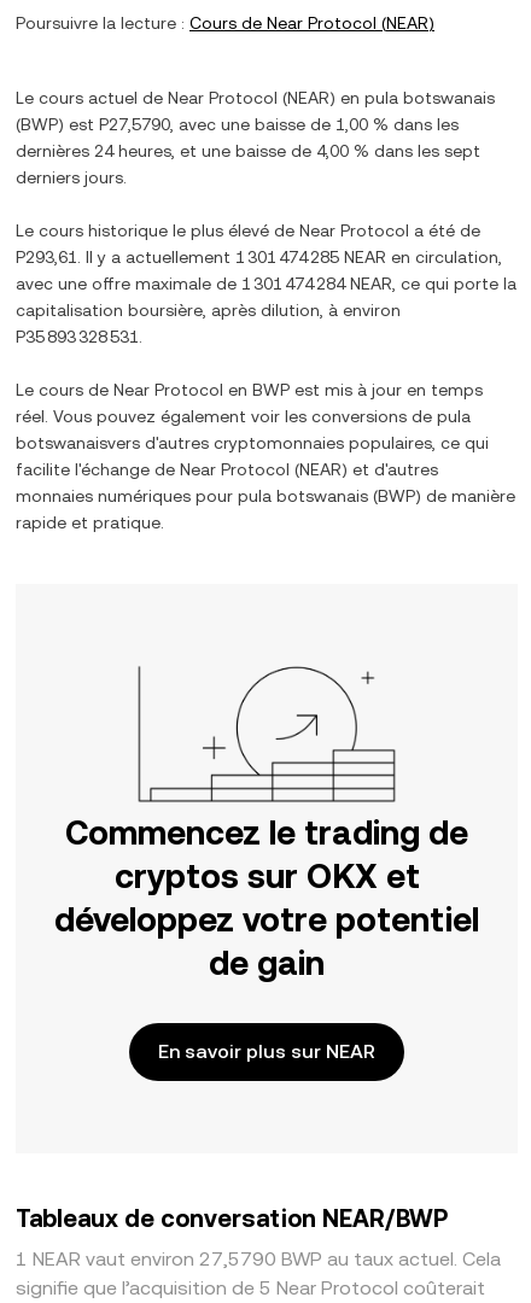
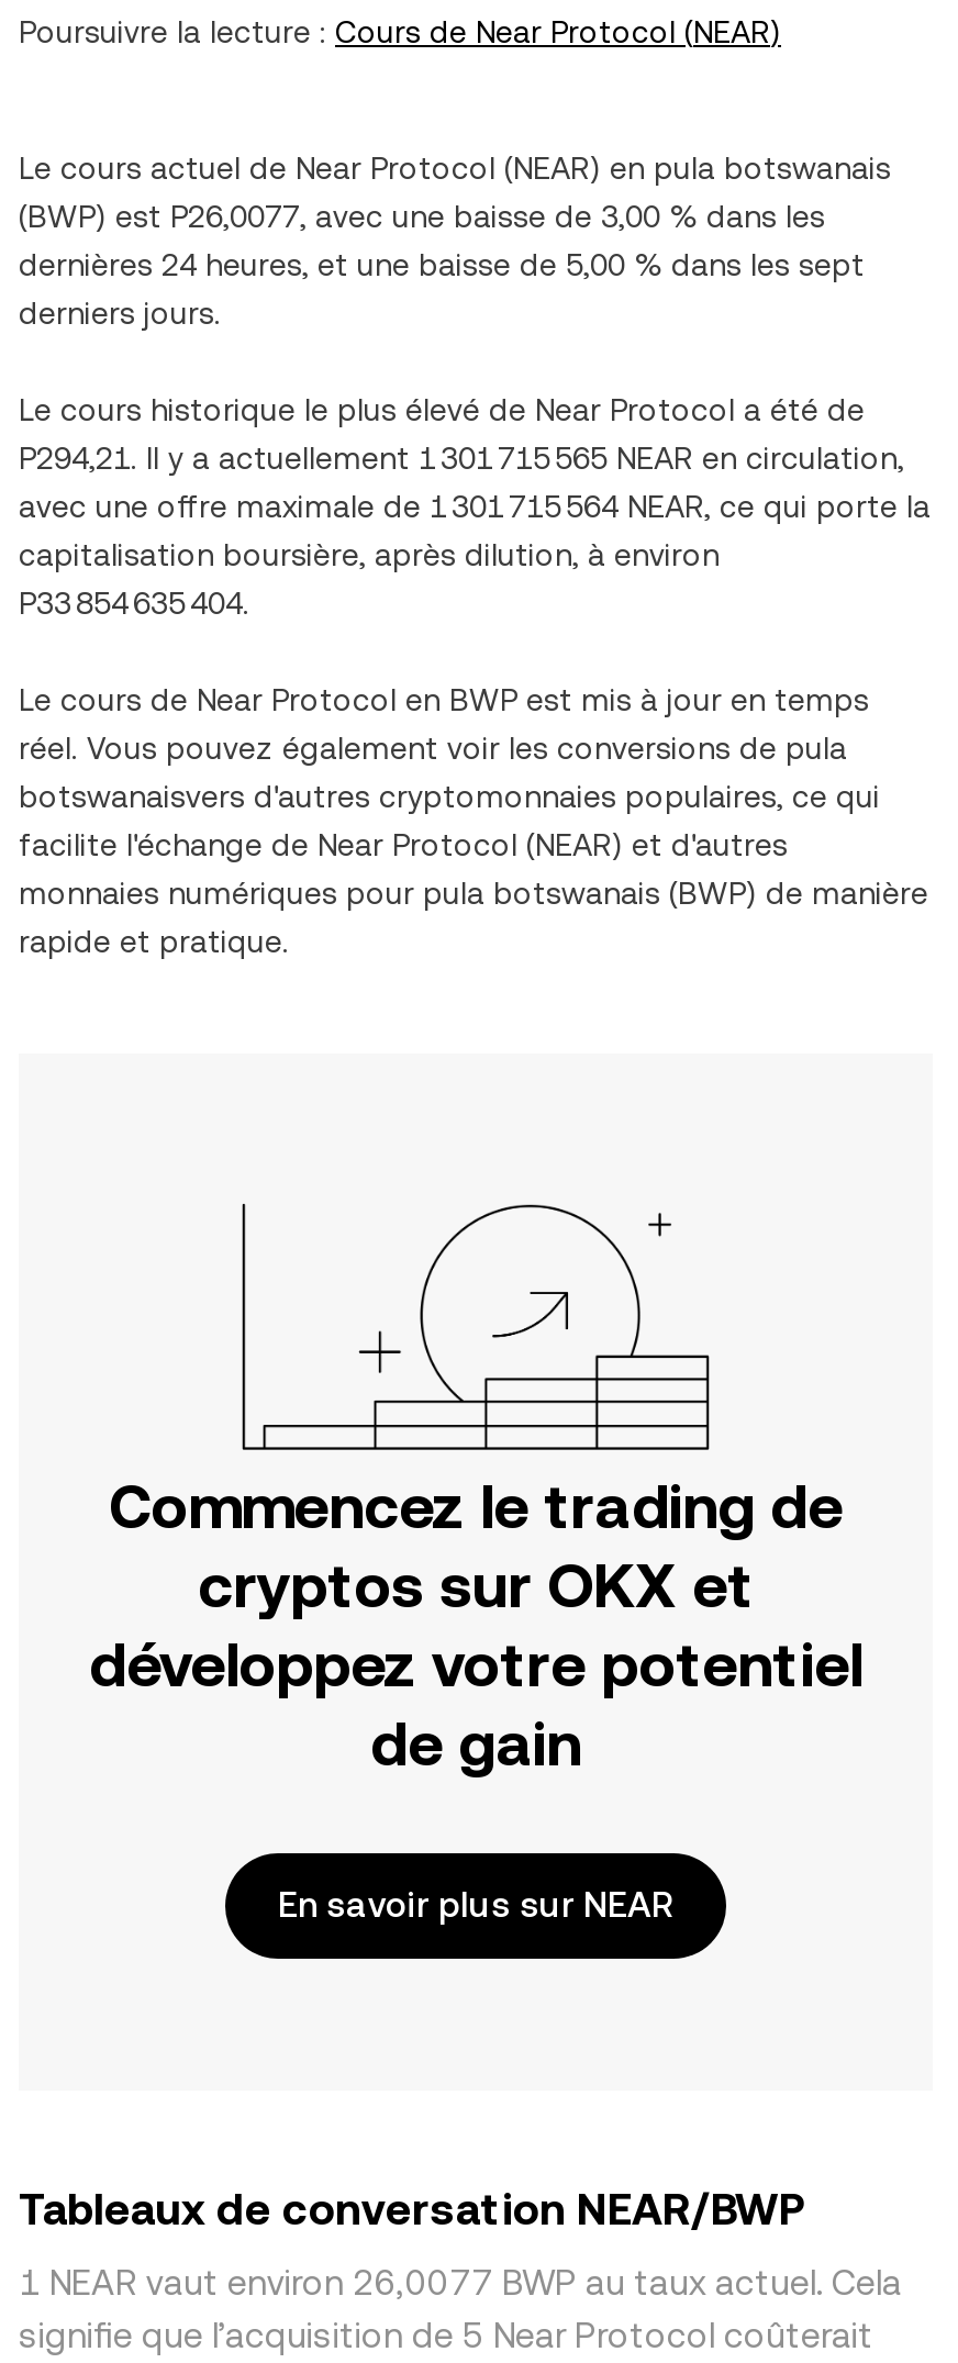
[16,115,459,134] (BWP) est P27,5790, avec une baisse de 1,00 % dans les -> [19,199,825,234] (BWP) est P26,0077, avec une baisse de 3,00 % dans les
[16,141,480,160] dernières 24 heures, et une baisse de 4,00 % dans les sept -> [19,247,865,282] dernières 24 heures, et une baisse de 5,00 % dans les sept
[16,247,502,267] P293,61. Il y a actuellement 1 301 474 285 NEAR en circulation, -> [19,441,904,476] P294,21. Il y a actuellement 1 301 715 565 NEAR en circulation,
[16,274,517,293] avec une offre maximale de 1 301 474 284 NEAR, ce qui porte la -> [19,489,931,524] avec une offre maximale de 1 301 715 564 NEAR, ce qui porte la
[16,327,142,346] P35 893 328 531. -> [19,586,249,621] P33 854 635 404.
[16,1248,501,1270] 1 NEAR vaut environ 27,5790 BWP au taux actuel. Cela -> [19,2262,902,2304] 1 NEAR vaut environ 26,0077 BWP au taux actuel. Cela

